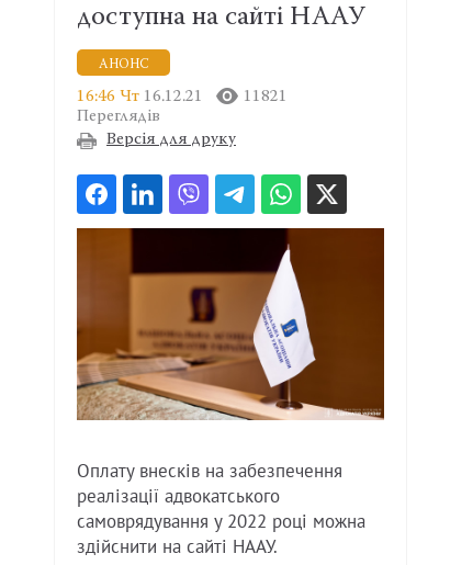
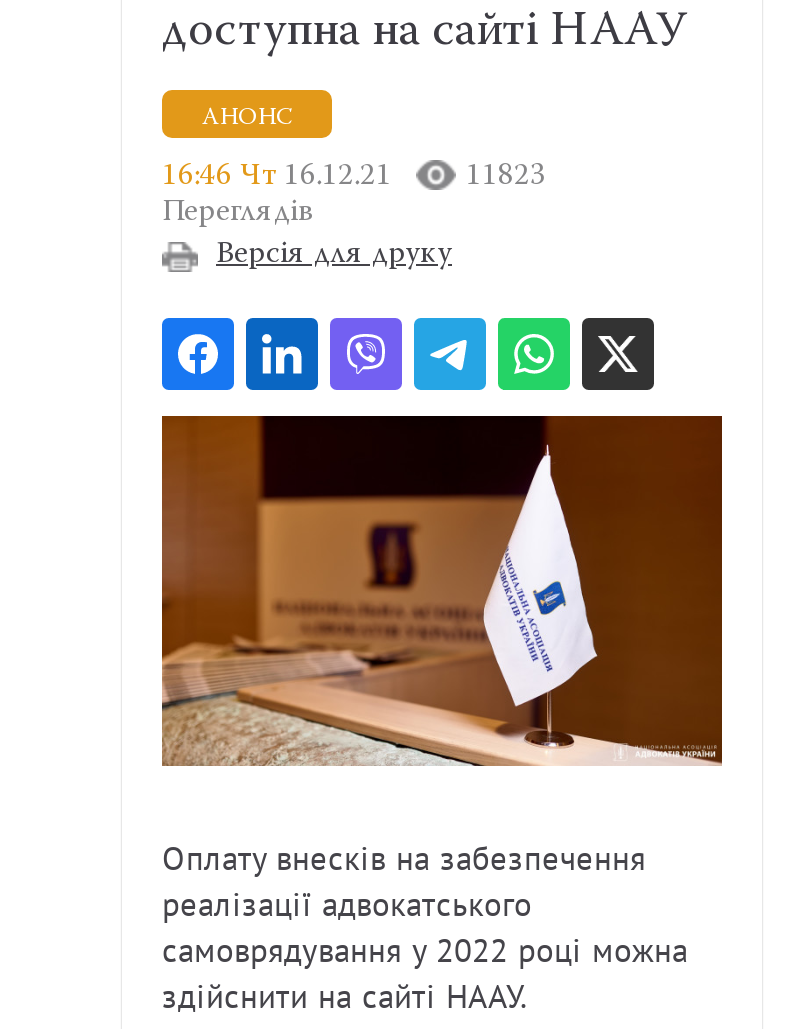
[244,89,288,105] 11821 -> [466,162,546,192] 11823

